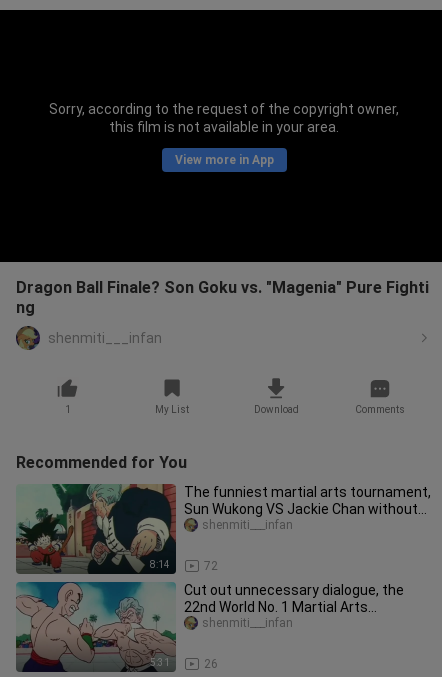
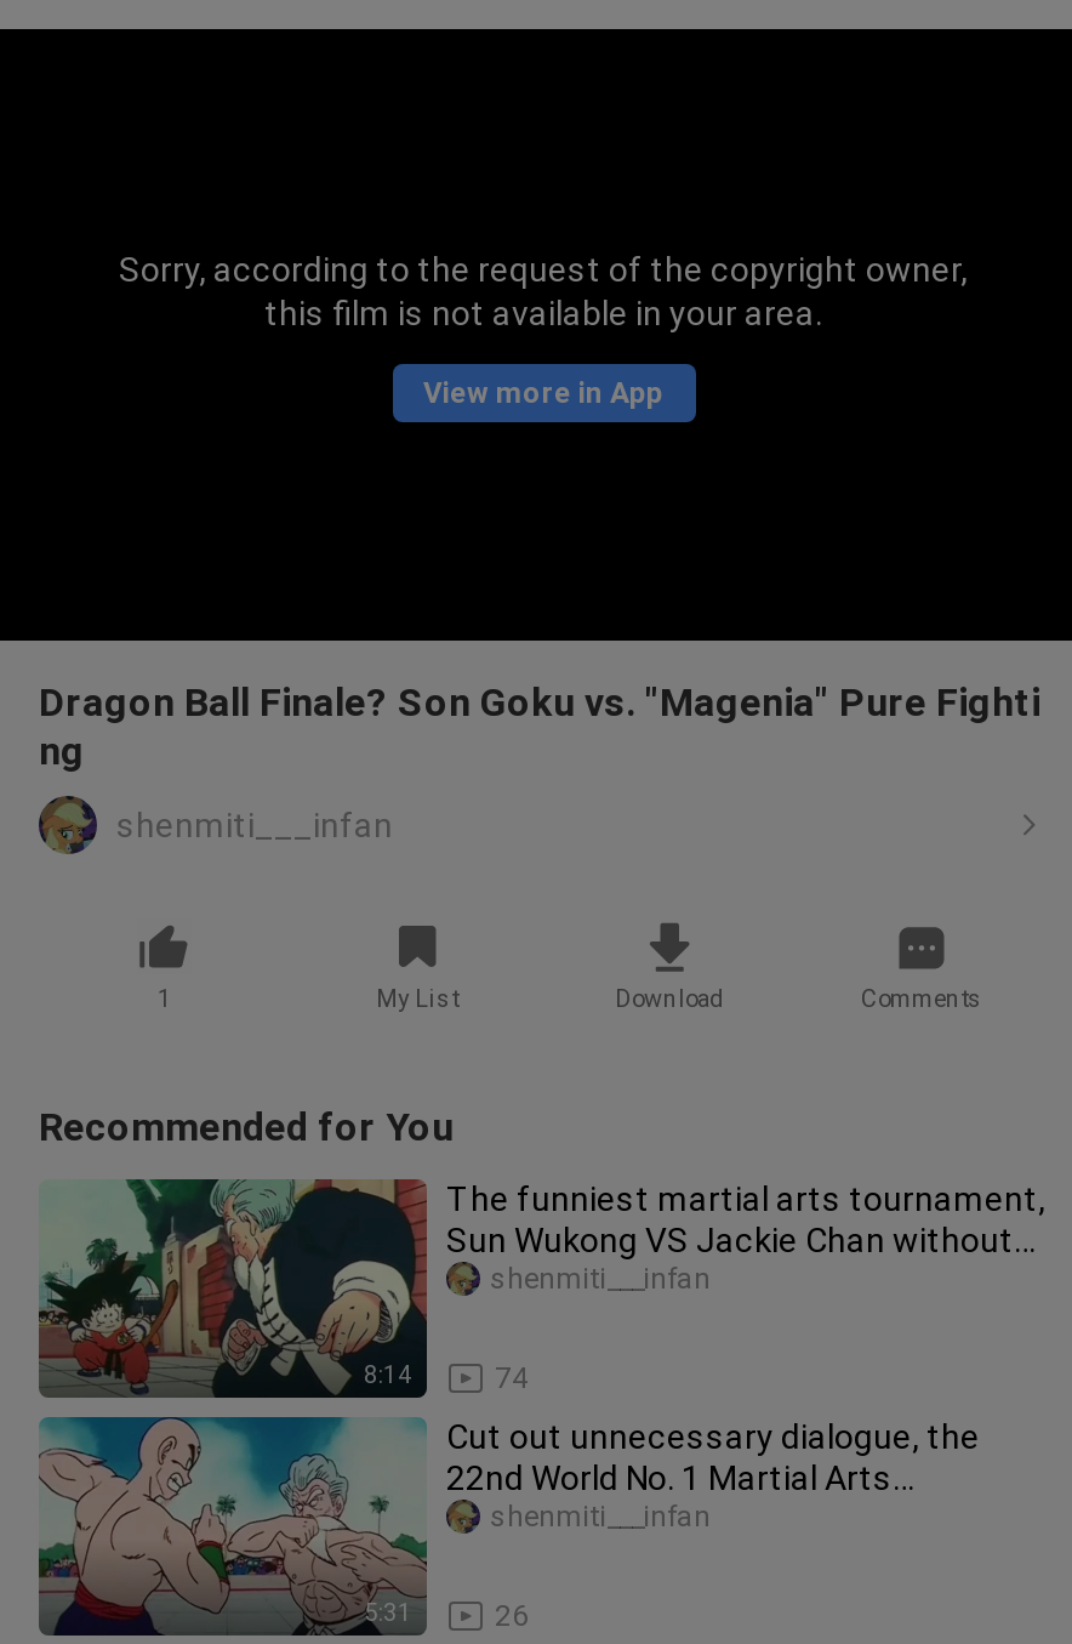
[204,559,218,573] 72 -> [495,1361,529,1395] 74

